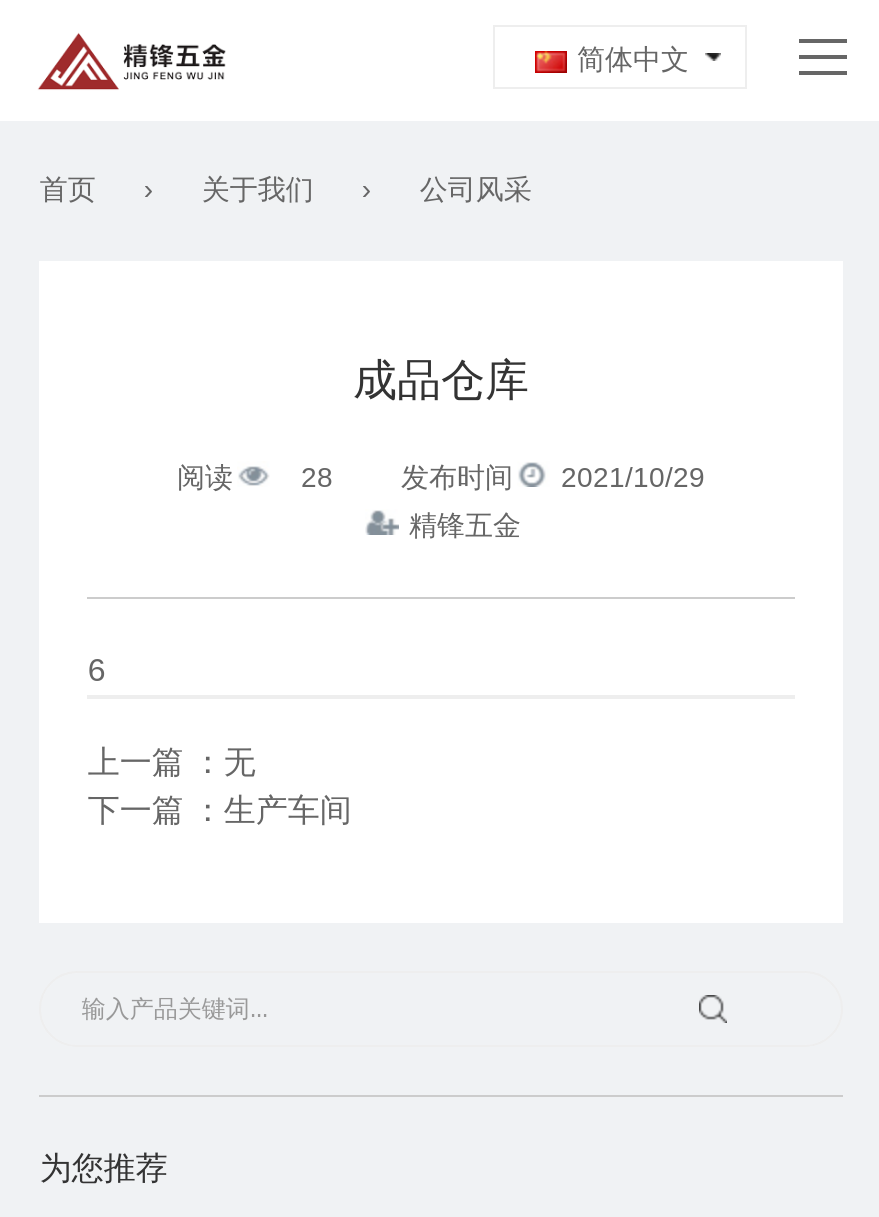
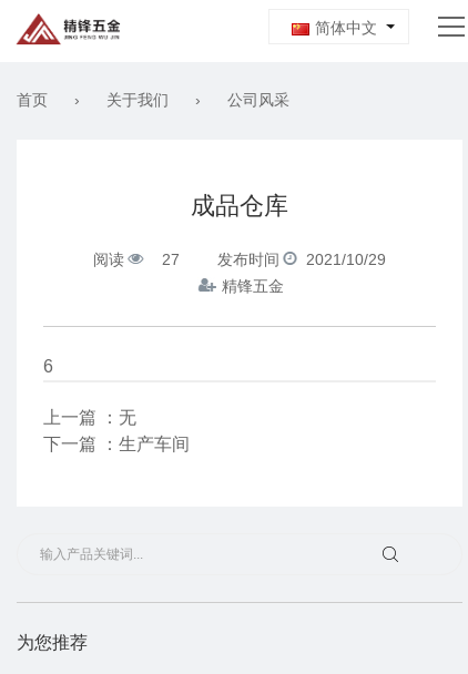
[301,461,333,493] 28 -> [162,251,180,268] 27

